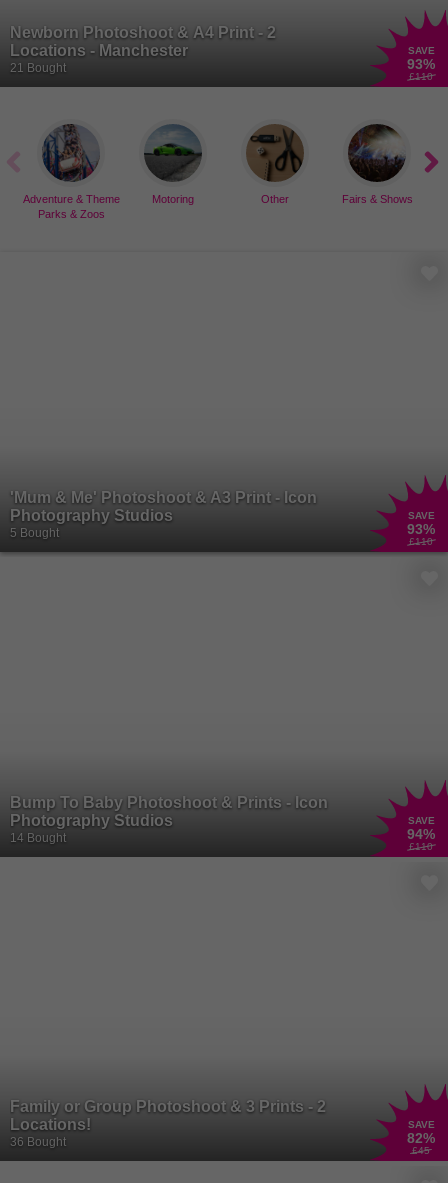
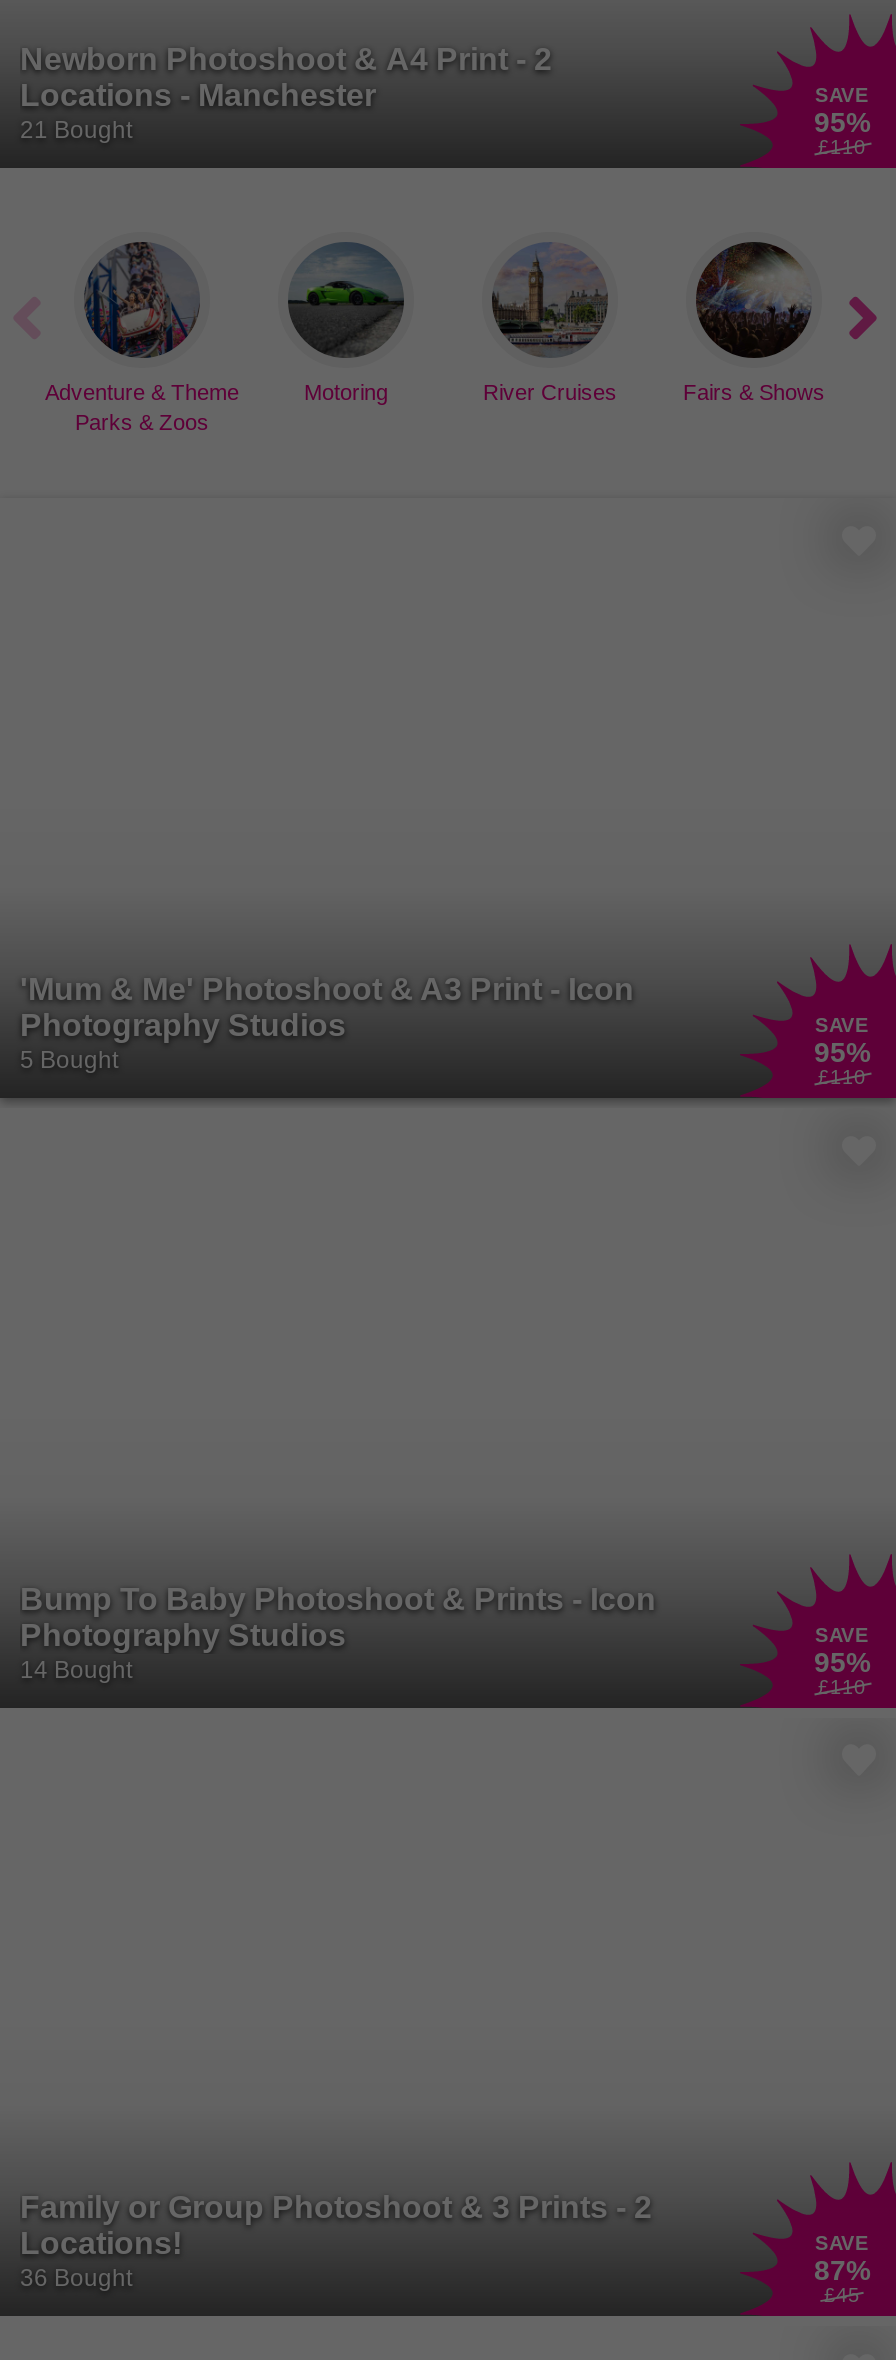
[407,56,435,72] 93% -> [814,106,870,138] 95%
[247,124,303,205] [image] | Other -> [483,242,617,404] [image] | River Cruises
[407,521,435,537] 93% -> [814,1036,870,1068] 95%
[407,825,435,841] 94% -> [814,1645,870,1677] 95%
[407,1130,435,1146] 82% -> [814,2254,870,2286] 87%

